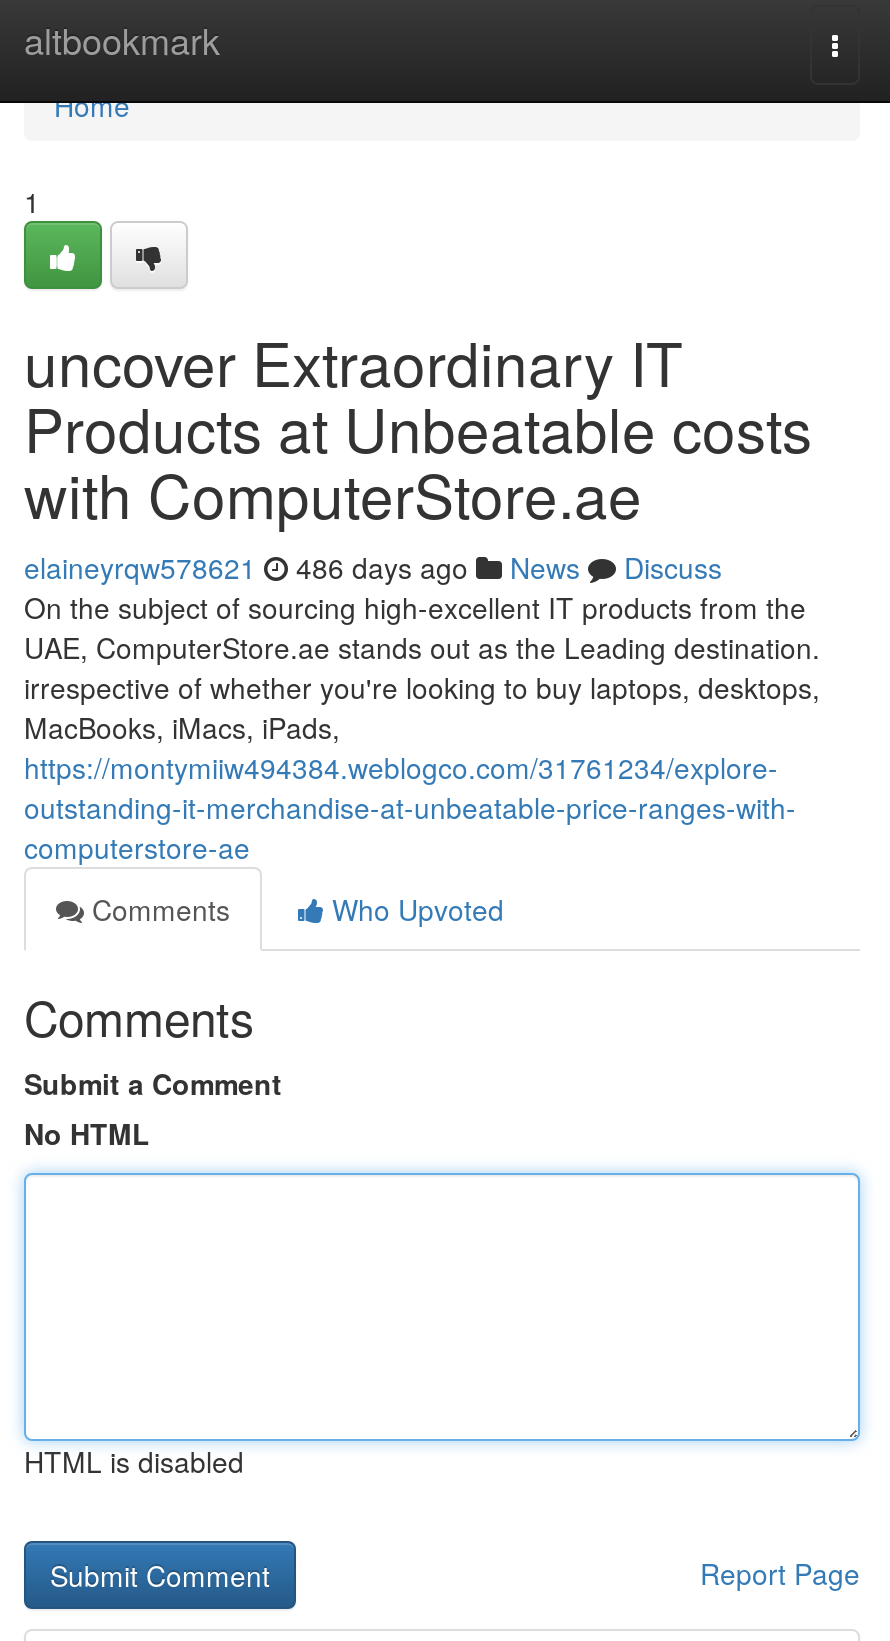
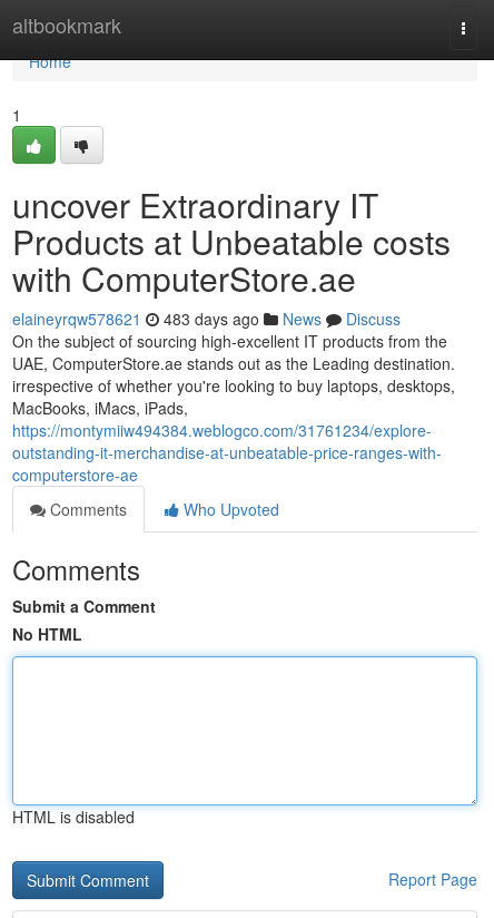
[24,547,722,587] elaineyrqw578621 486 days ago News Discuss -> [12,307,401,330] elaineyrqw578621 483 days ago News Discuss

